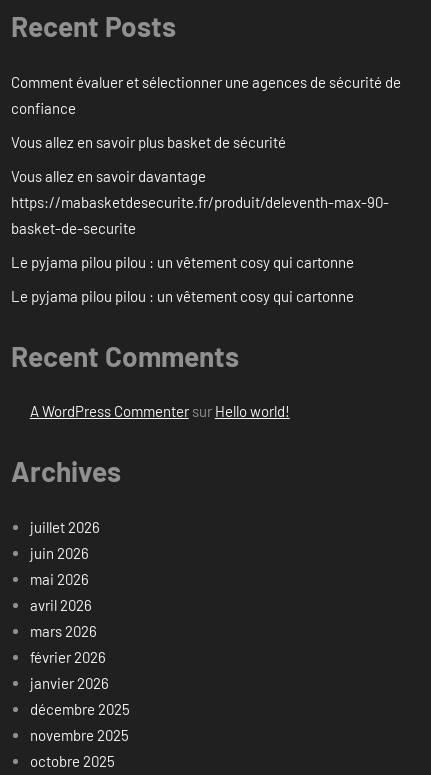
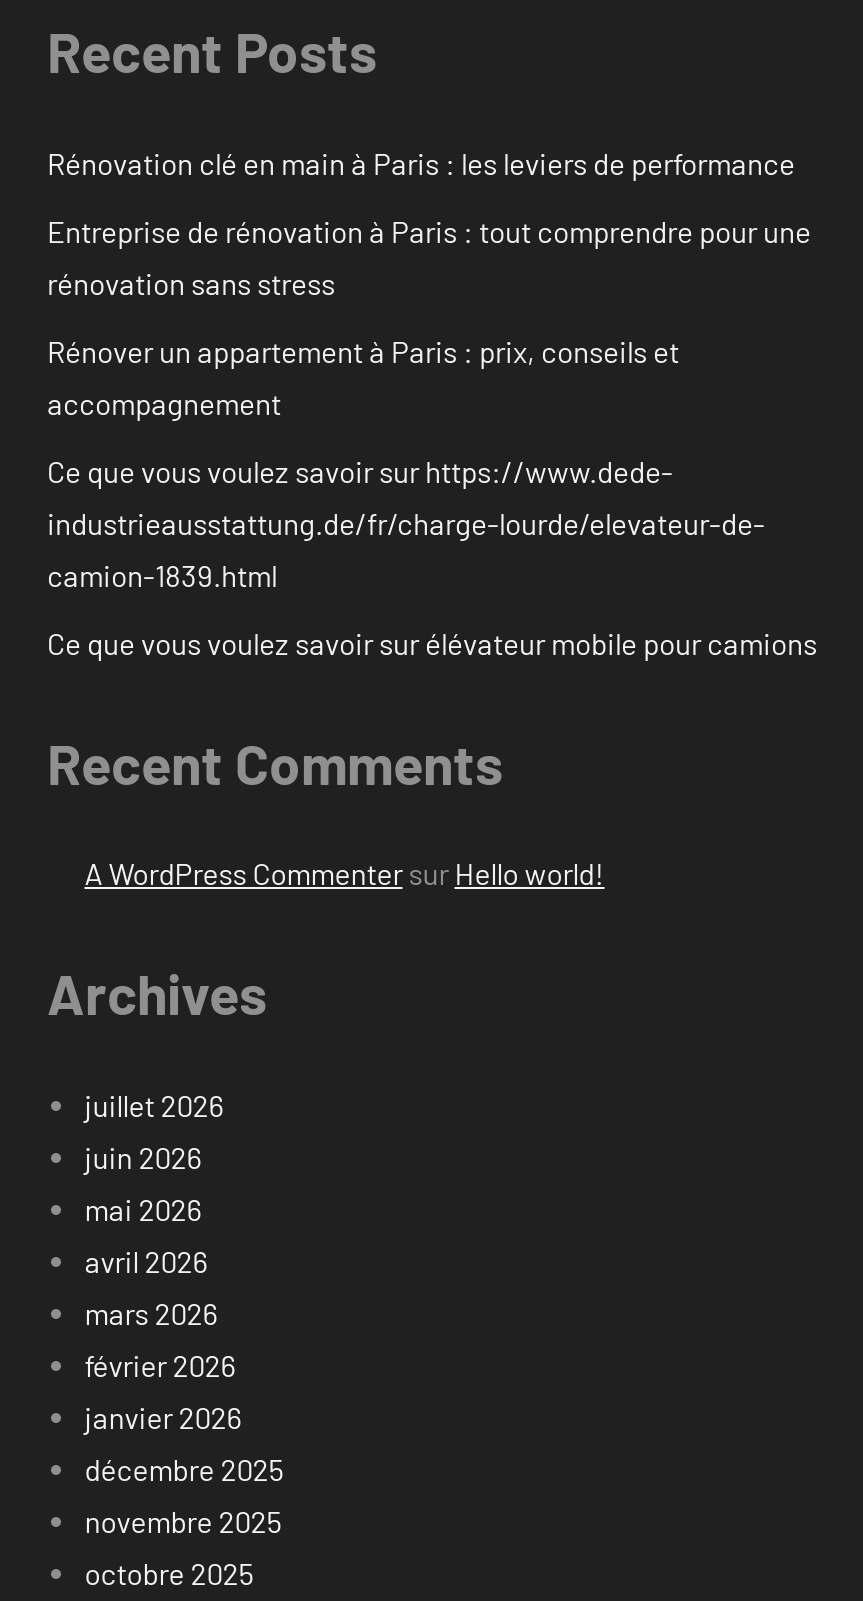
[11,73,401,117] Comment évaluer et sélectionner une agences de sécurité de | confiance -> [47,145,795,181] Rénovation clé en main à Paris : les leviers de performance
[11,133,286,151] Vous allez en savoir plus basket de sécurité -> [47,213,811,301] Entreprise de rénovation à Paris : tout comprendre pour une | rénovation sans stress
[11,167,389,237] Vous allez en savoir davantage | https://mabasketdesecurite.fr/produit/deleventh-max-90- | basket-de-securite -> [47,333,679,421] Rénover un appartement à Paris : prix, conseils et | accompagnement
[11,253,354,271] Le pyjama pilou pilou : un vêtement cosy qui cartonne -> [47,453,765,593] Ce que vous voulez savoir sur https://www.dede- | industrieausstattung.de/fr/charge-lourde/elevateur-de- | camion-1839.html
[11,287,354,305] Le pyjama pilou pilou : un vêtement cosy qui cartonne -> [47,625,817,661] Ce que vous voulez savoir sur élévateur mobile pour camions

